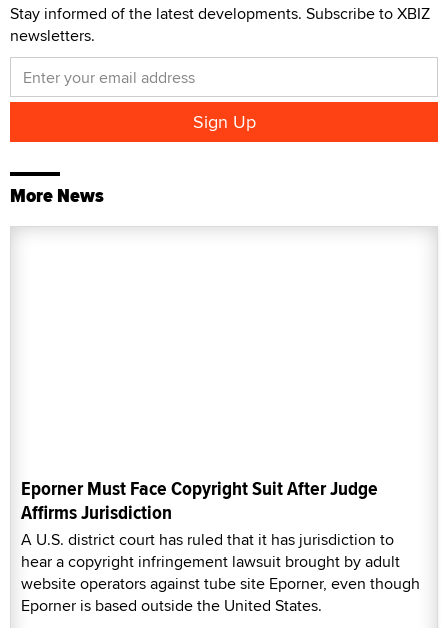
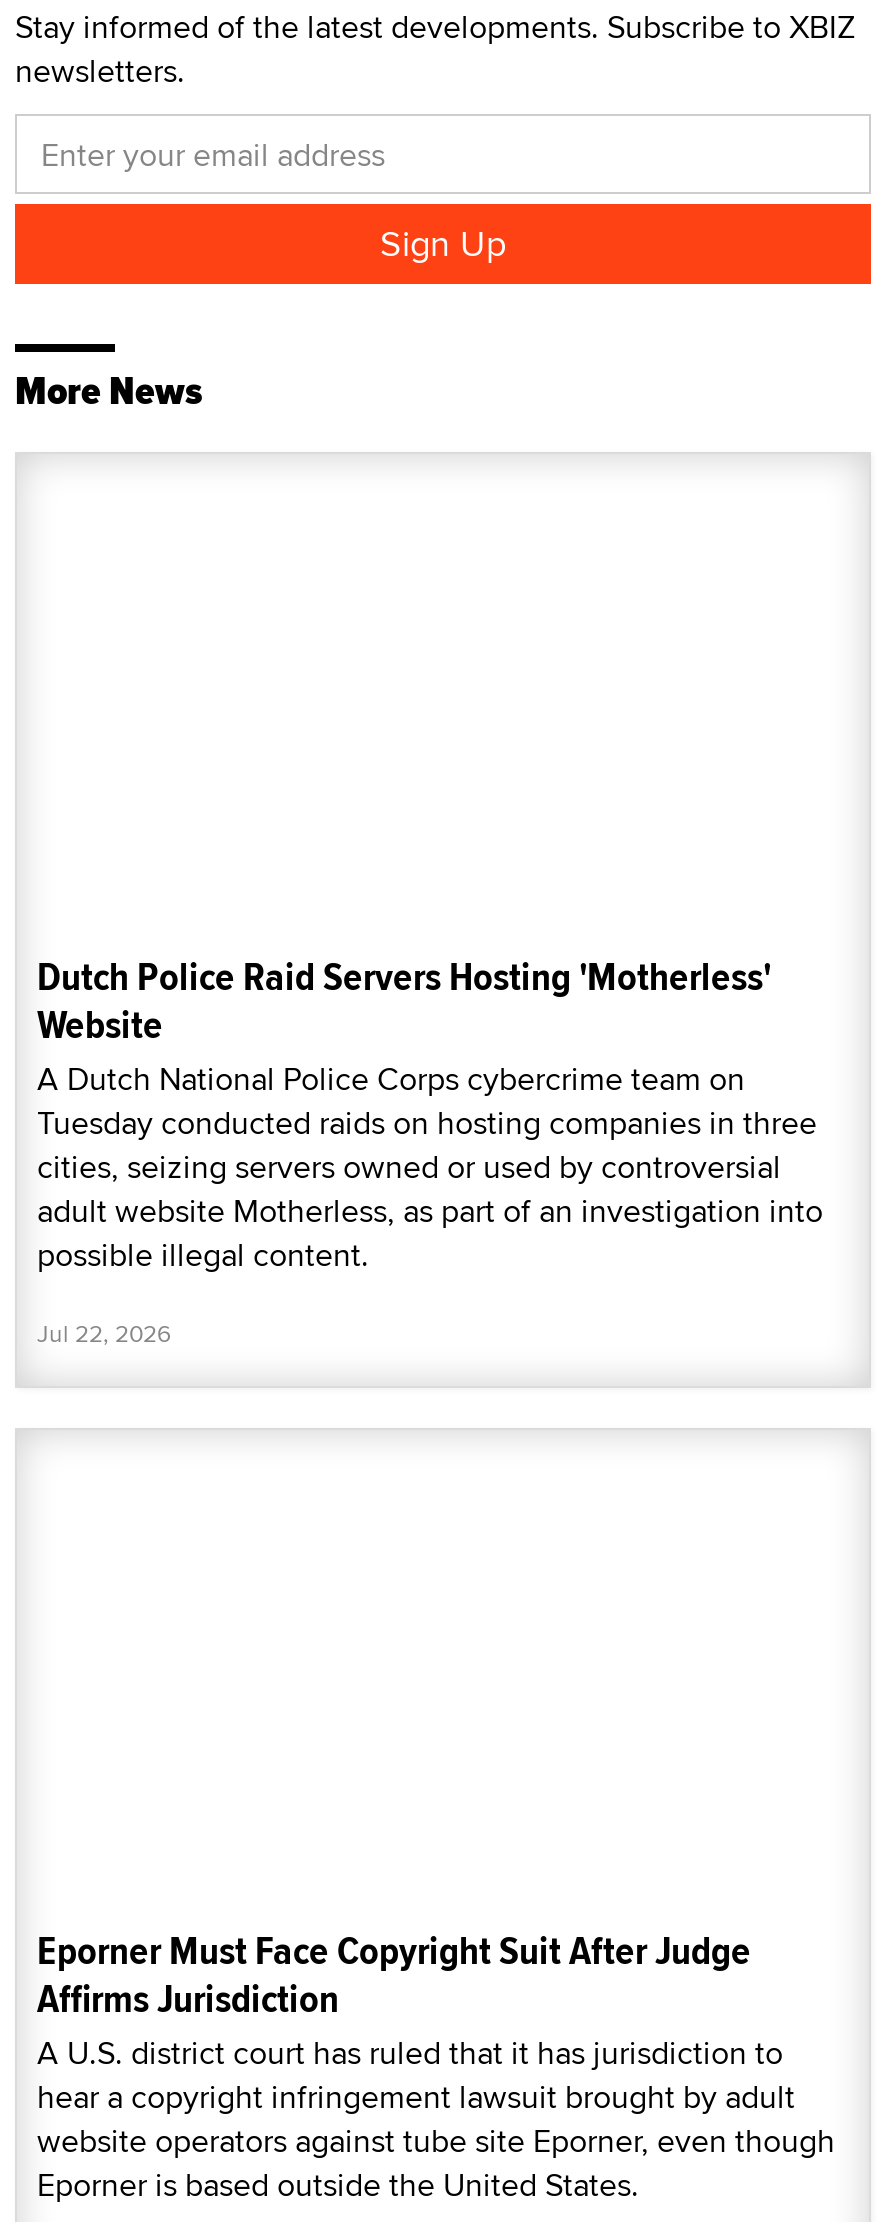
none -> [37,947,823,1349] Dutch Police Raid Servers Hosting 'Motherless' | Website | A Dutch National Police Corps cybercrime team on | Tuesday conducted raids on hosting companies in three | cities, seizing servers owned or used by controversial | adult website Motherless, as part of an investigation into | possible illegal content. | Jul 22, 2026

